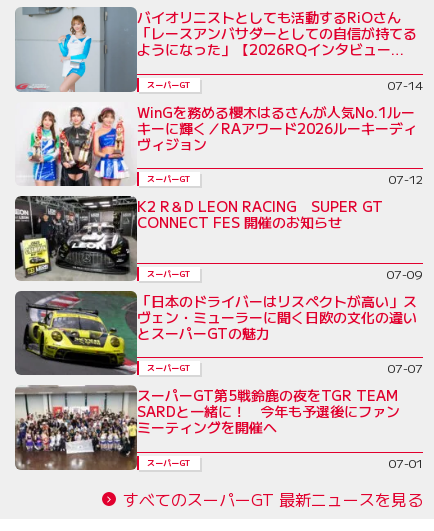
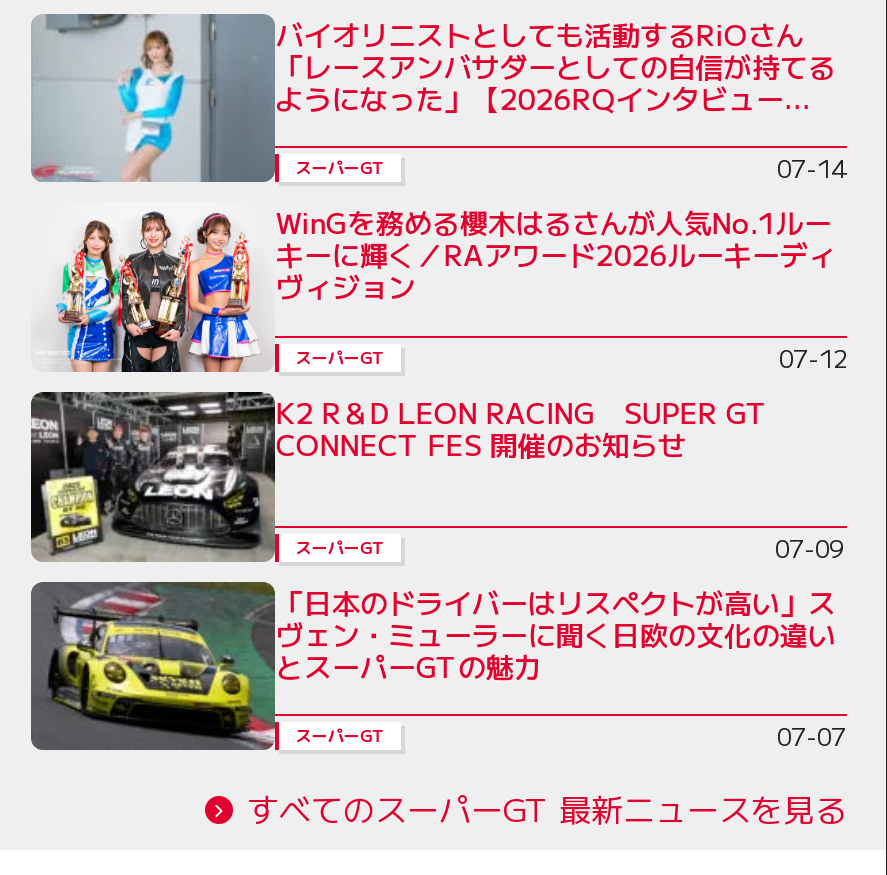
[15,385,423,471] [image] | スーパーGT第5戦鈴鹿の夜をTGR TEAM | SARDと一緒に！ 今年も予選後にファン | ミーティングを開催へ | スーパーGT | 07-01 -> none

